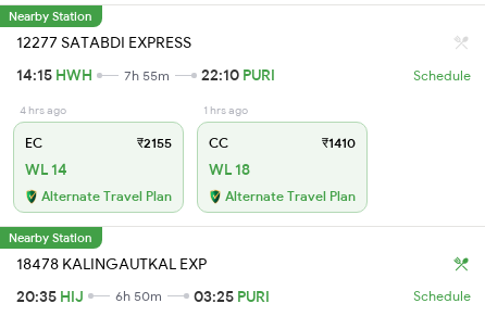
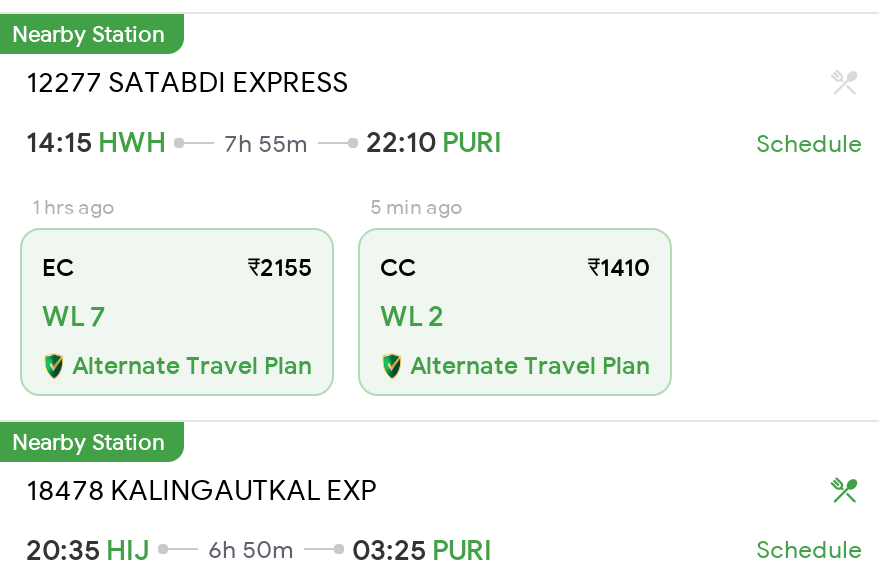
[20,104,66,118] 4 hrs ago -> [32,195,114,221] 1 hrs ago
[203,104,248,118] 1 hrs ago -> [370,195,462,221] 5 min ago
[25,160,67,180] WL 14 -> [42,299,106,335] WL 7
[209,160,250,180] WL 18 -> [380,299,444,335] WL 2

